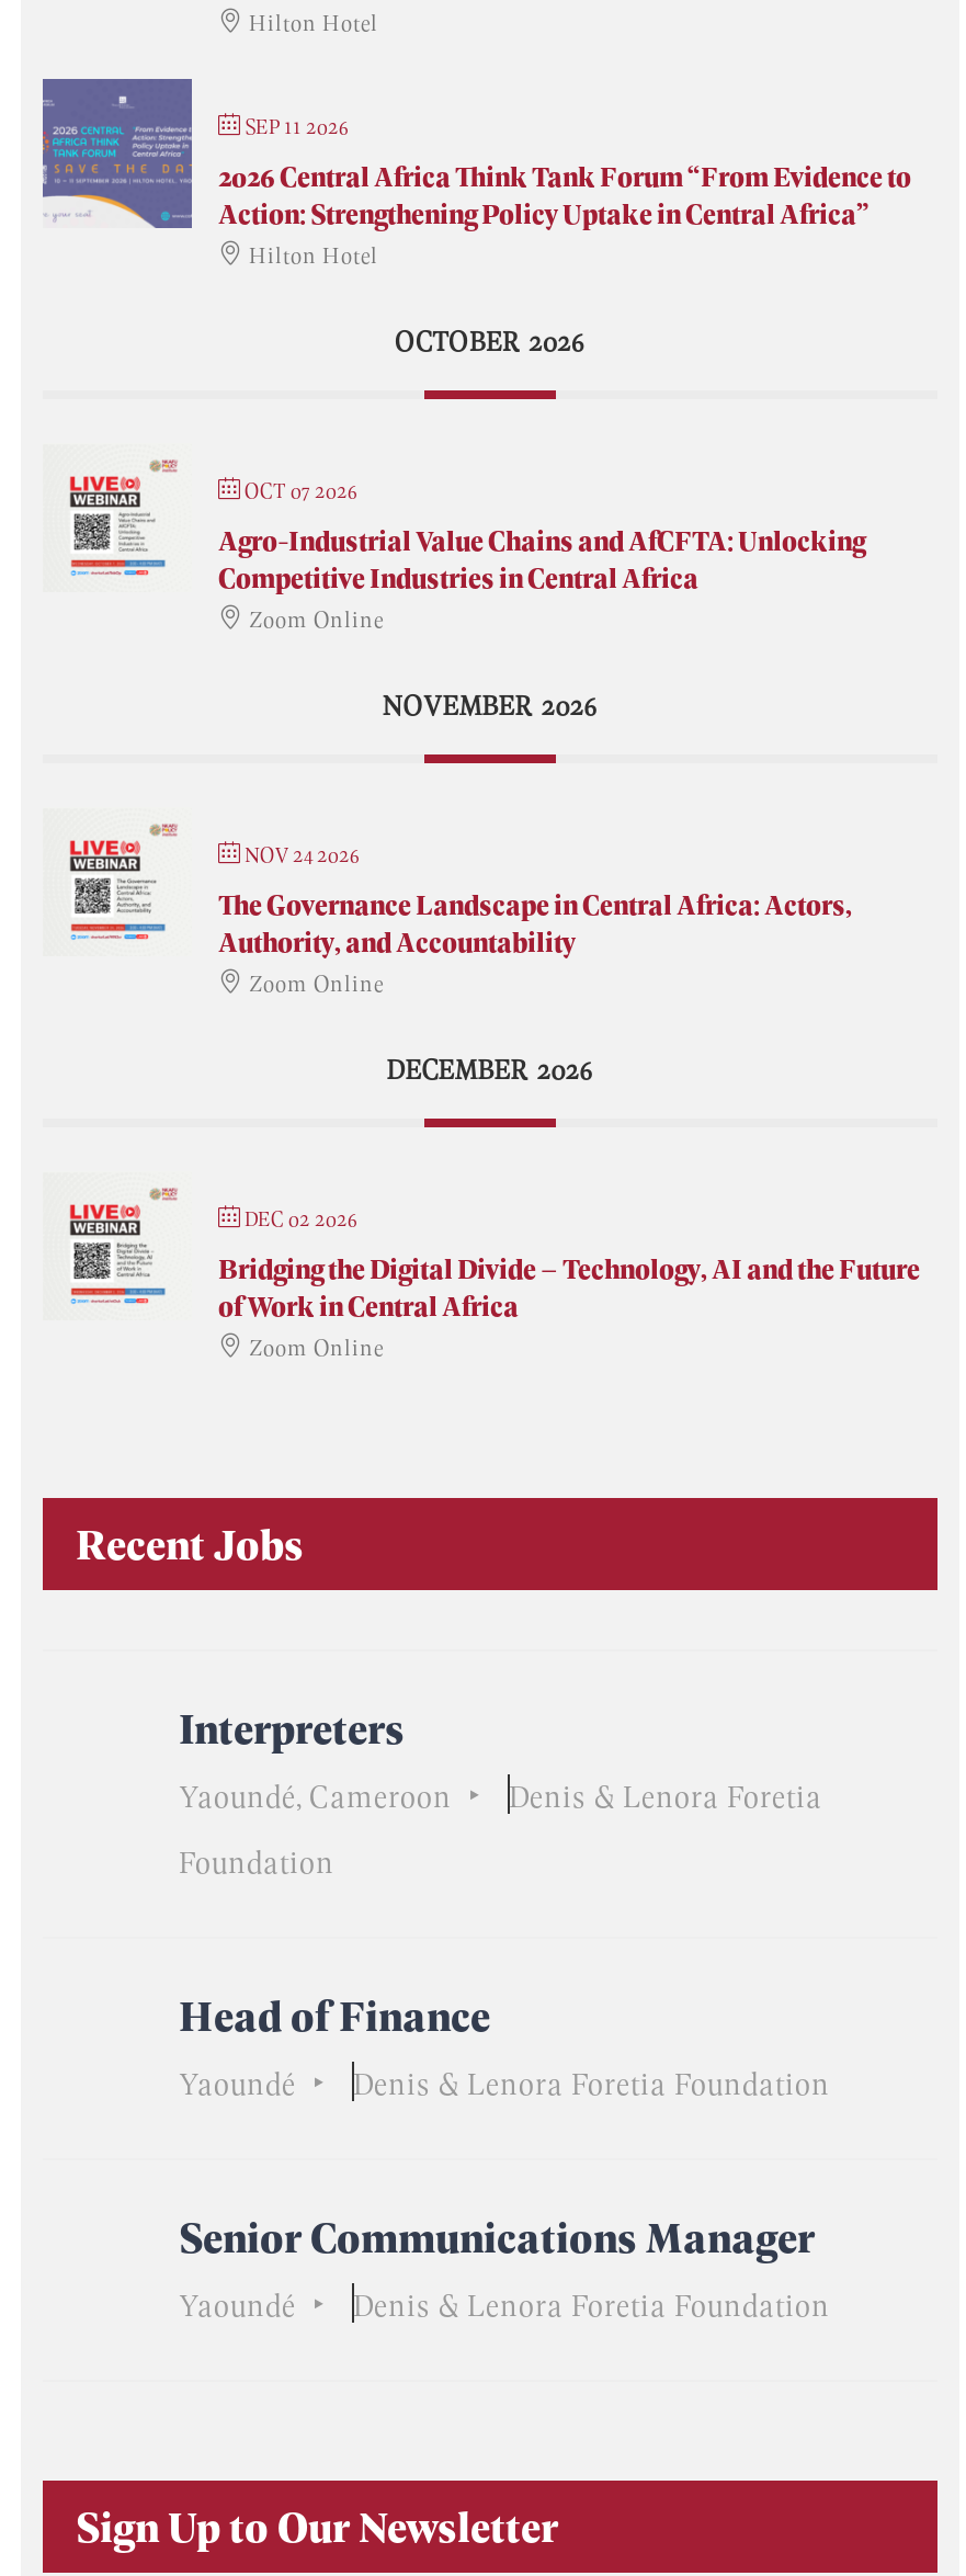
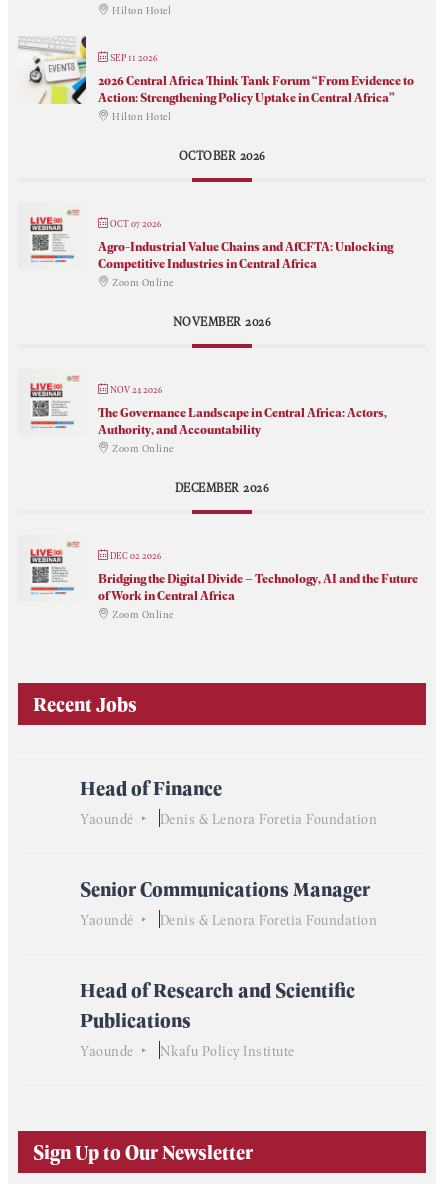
[41,77,194,230] [image] -> [18,36,87,105] [image]
[179,1701,822,1879] Interpreters | Yaoundé, Cameroon | Denis & Lenora Foretia | Foundation -> none
moved [179,1989,830,2322] -> [80,776,377,928]: Head of Finance | Yaoundé | Denis & Lenora Foretia Foundation | Senior Communications Manager | Yaoundé | Denis & Lenora Foretia Foundation
none -> [80,978,355,1059] Head of Research and Scientific | Publications | Yaounde | Nkafu Policy Institute

